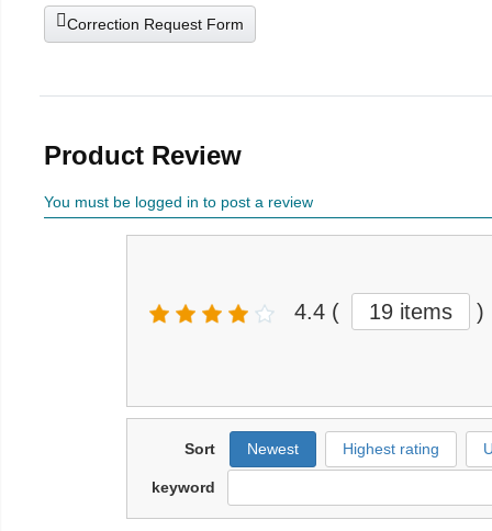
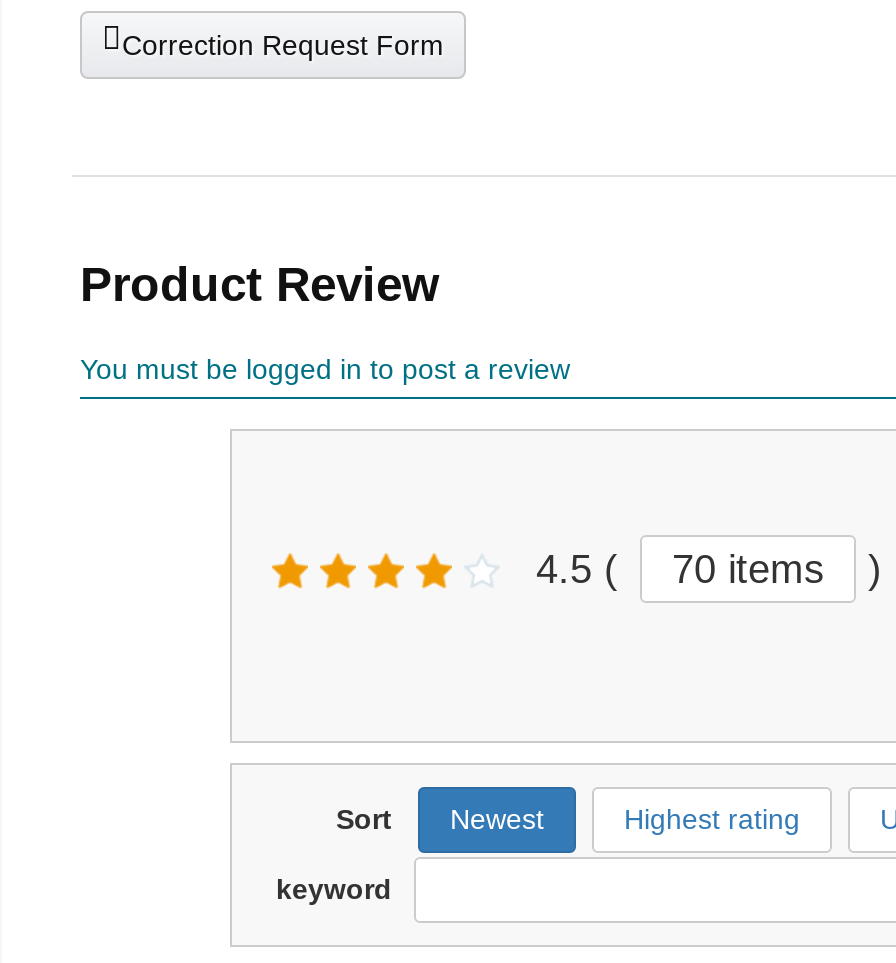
[288,300,346,324] 4.4 ( -> [524,546,630,590] 4.5 (
[369,300,452,324] 19 items -> [672,546,824,590] 70 items

